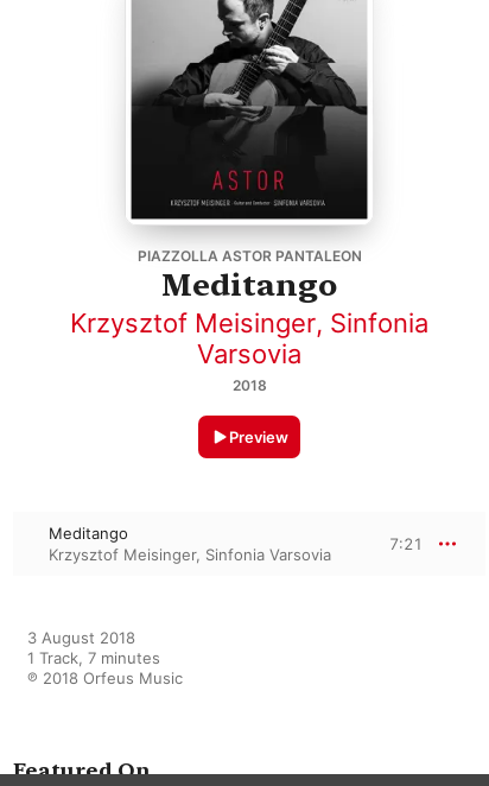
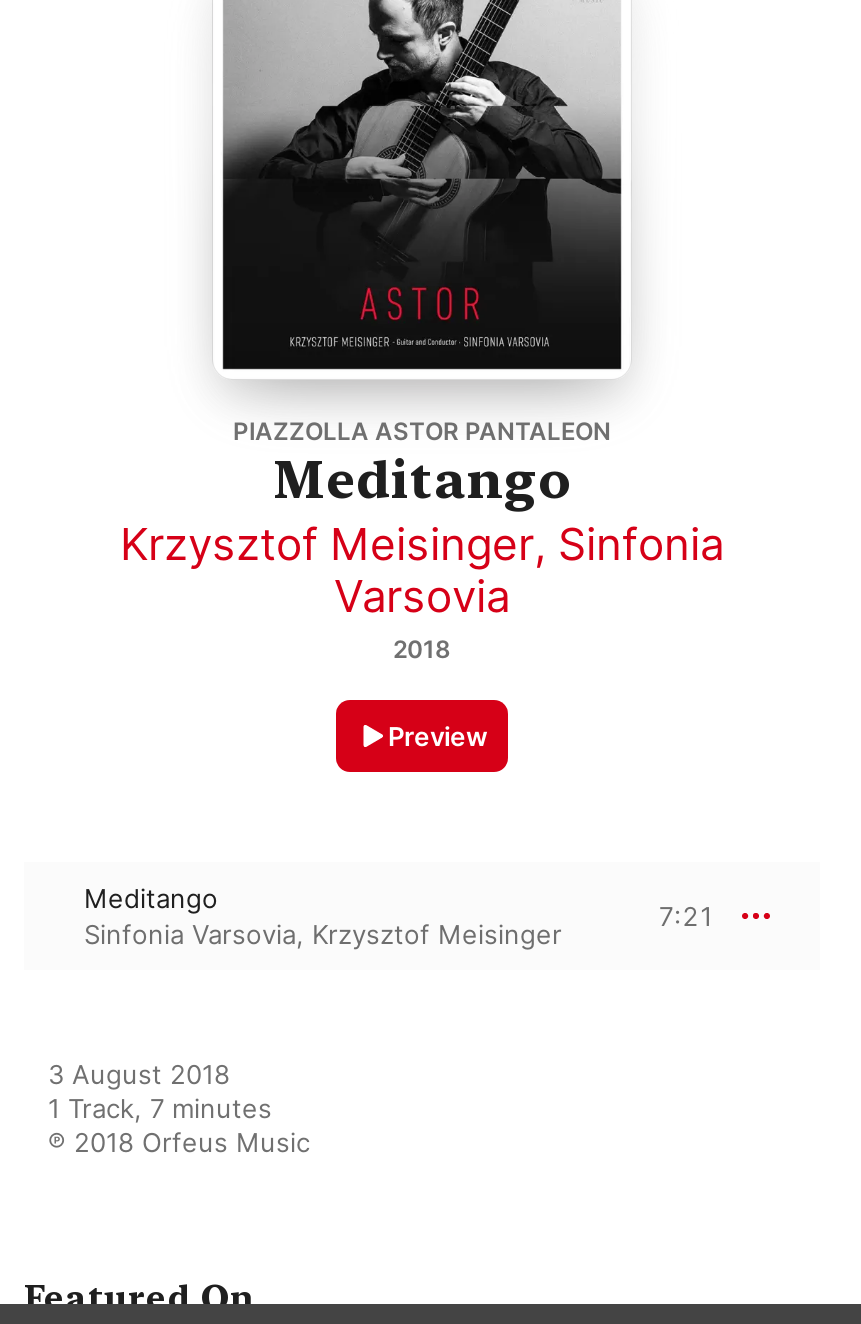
[49,545,331,564] Krzysztof Meisinger, Sinfonia Varsovia -> [84,918,562,950] Sinfonia Varsovia, Krzysztof Meisinger

